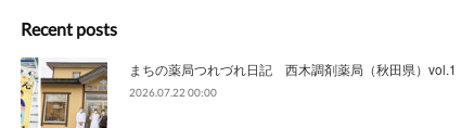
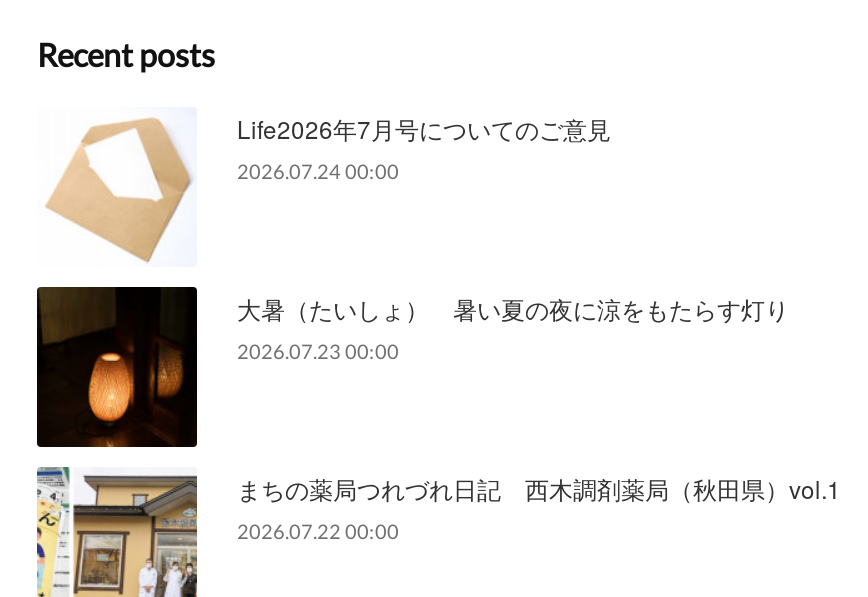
none -> [35,285,789,449] [image] | 大暑（たいしょ） 暑い夏の夜に涼をもたらす灯り | 2026.07.23 00:00
none -> [47,110,611,261] [image] | Life2026年7月号についてのご意見 | 2026.07.24 00:00

